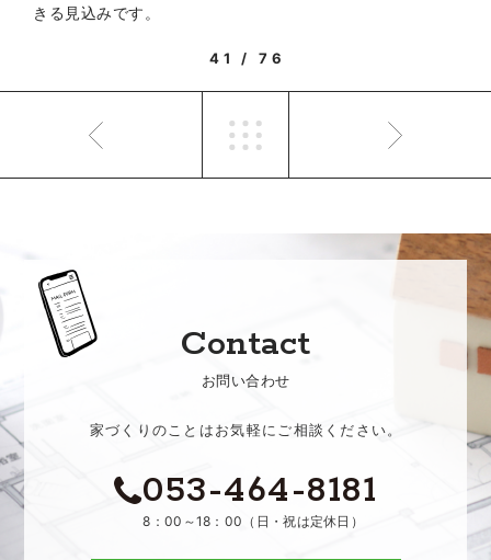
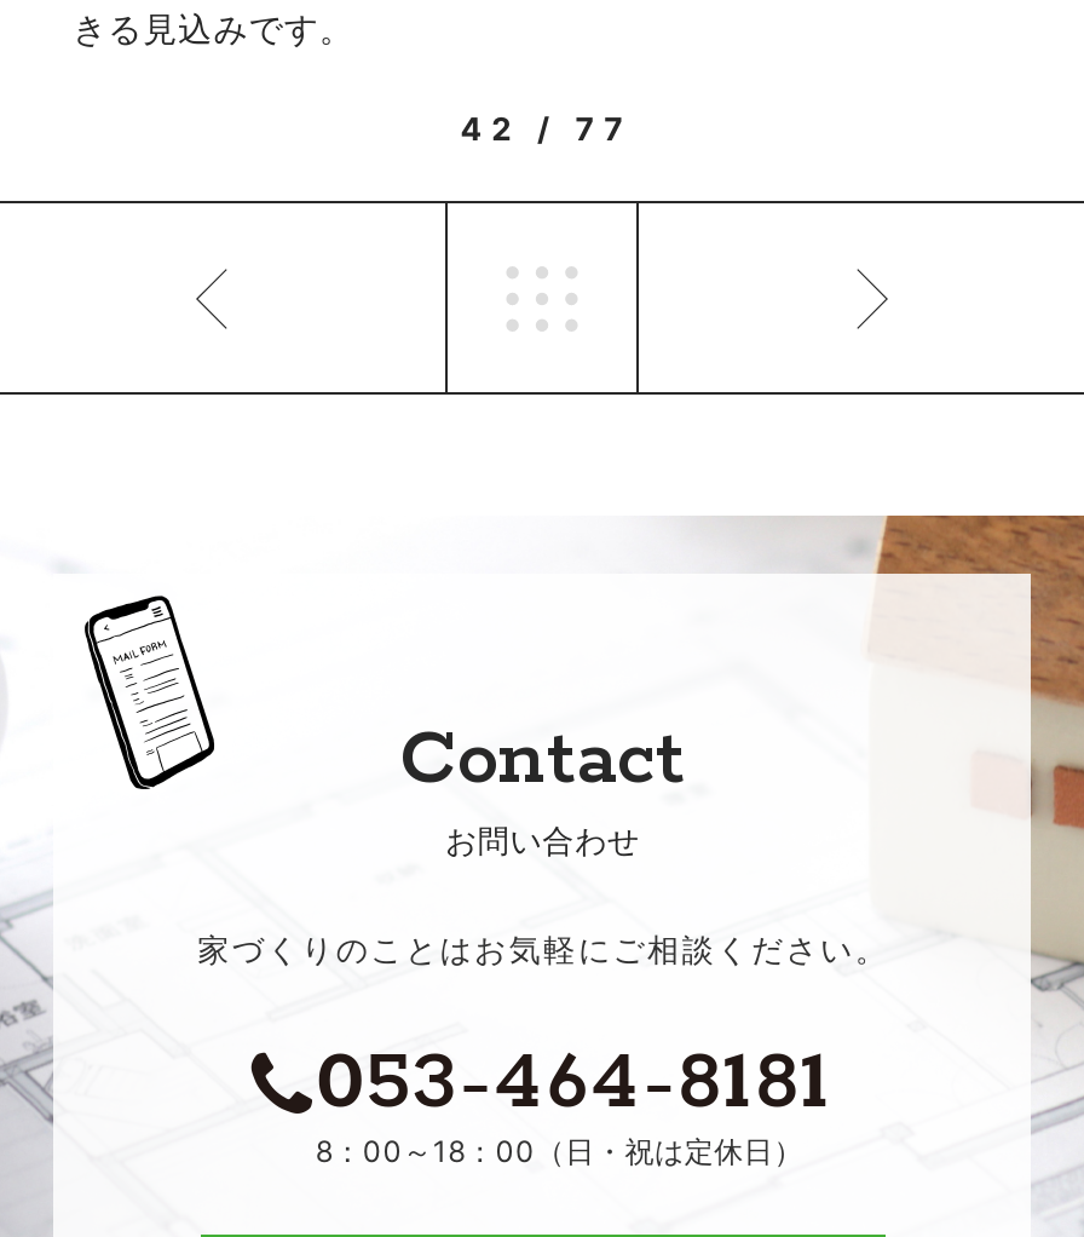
[209,49,286,67] 41 / 76 -> [460,109,633,148] 42 / 77

